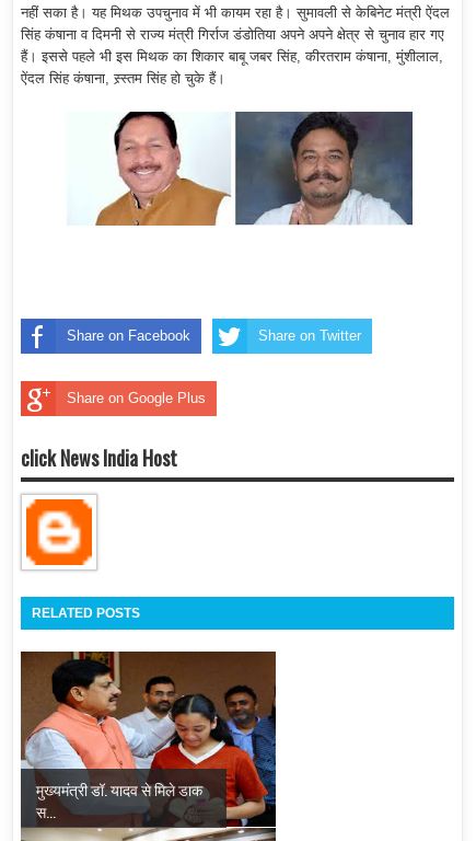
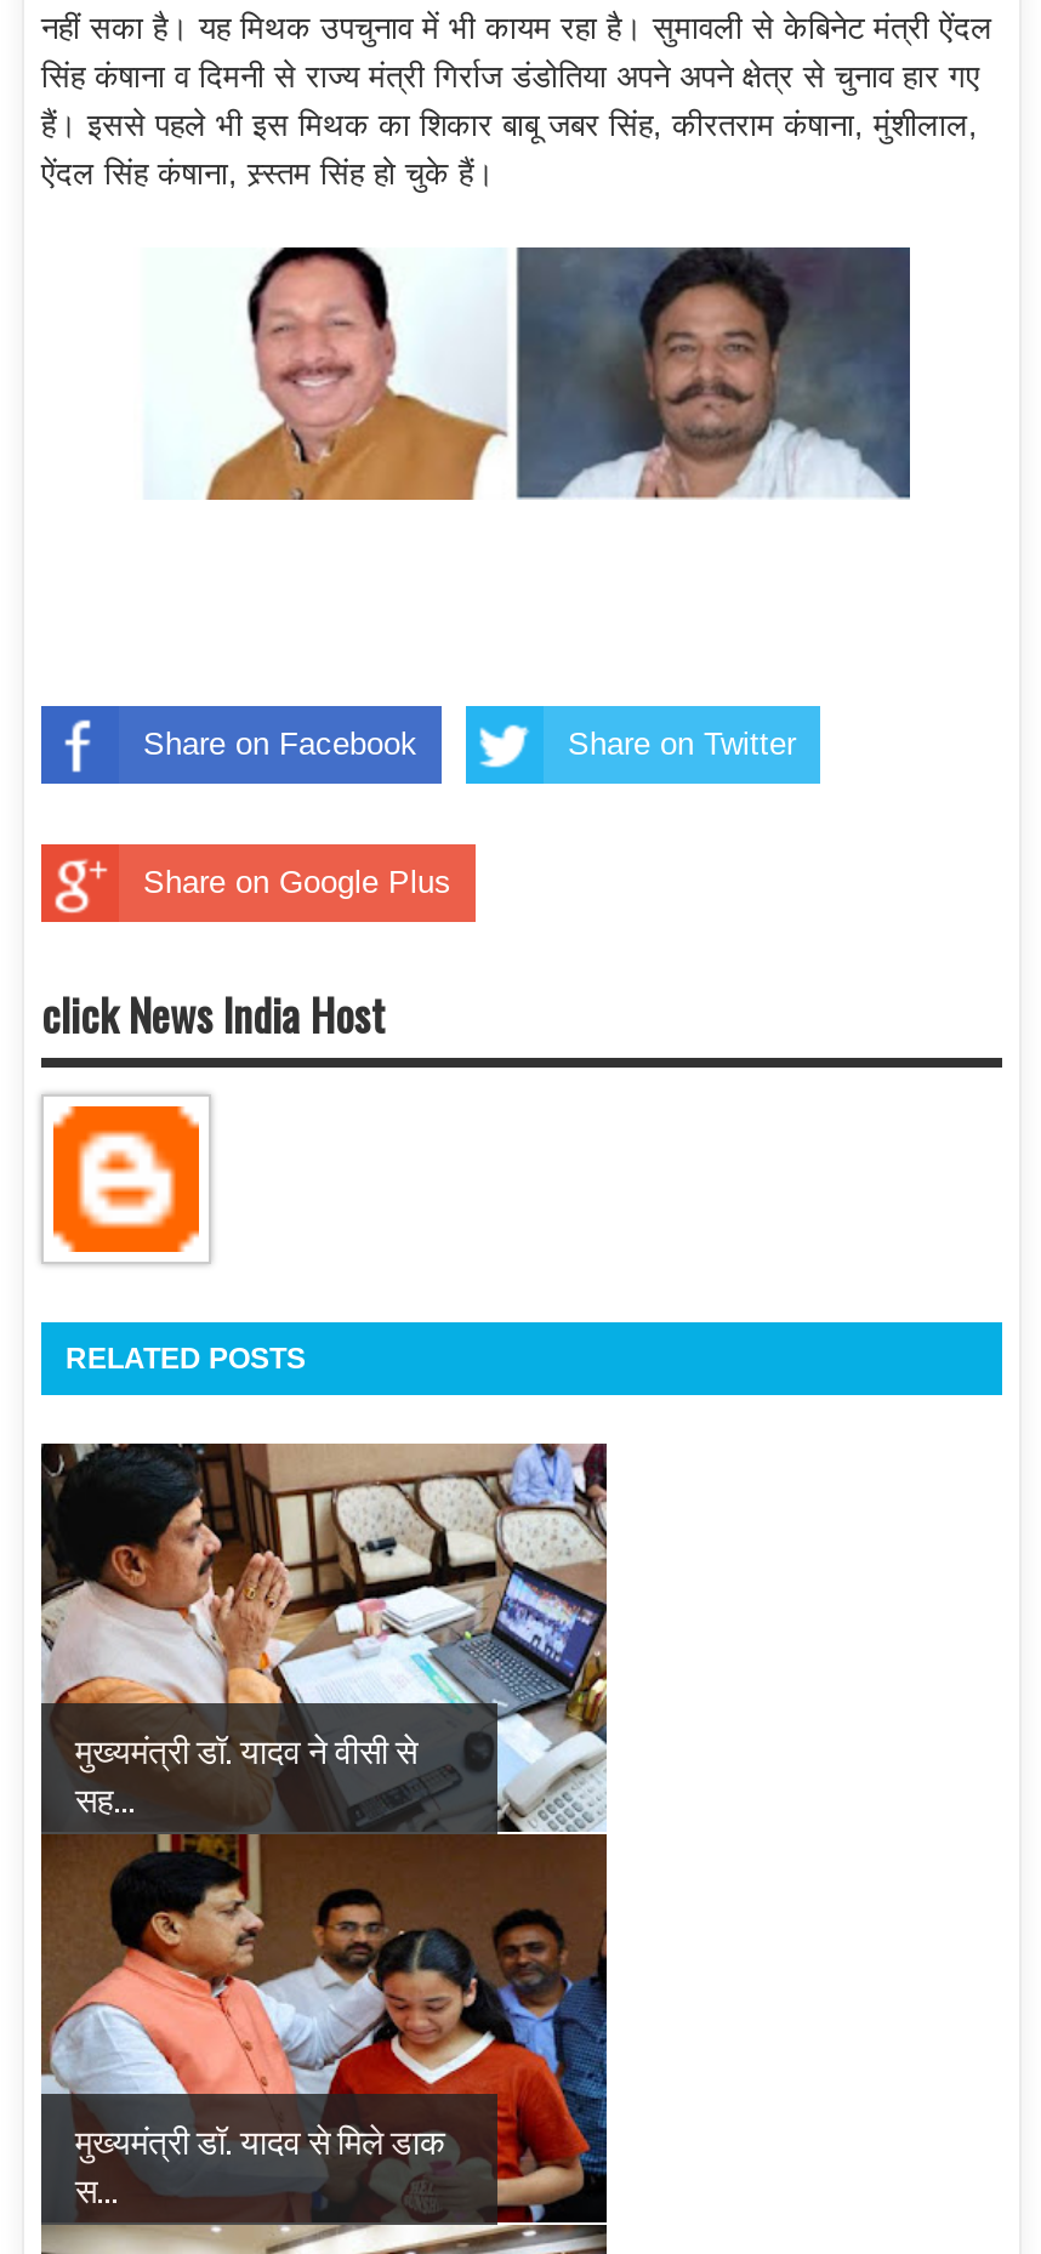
none -> [41,1441,609,1834] [image] | मुख्यमंत्री डॉ. यादव ने वीसी से | सह...

